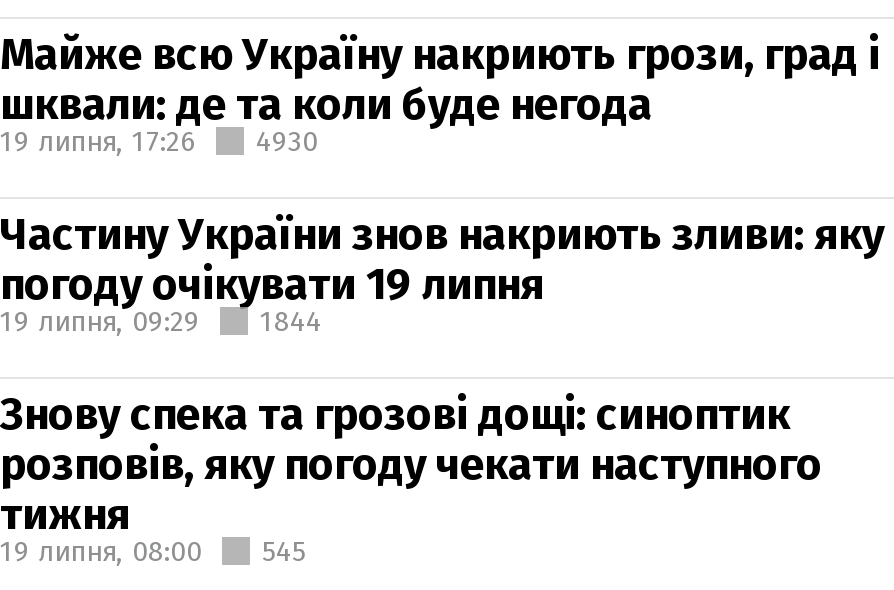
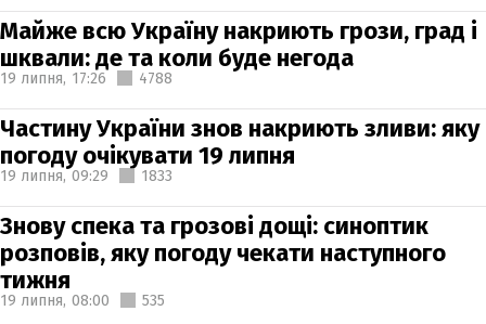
[0,124,318,158] 19 липня, 17:26 4930 -> [0,69,172,87] 19 липня, 17:26 4788
[0,304,322,338] 19 липня, 09:29 1844 -> [0,166,172,185] 19 липня, 09:29 1833
[0,534,306,568] 19 липня, 08:00 545 -> [0,291,165,309] 19 липня, 08:00 535

